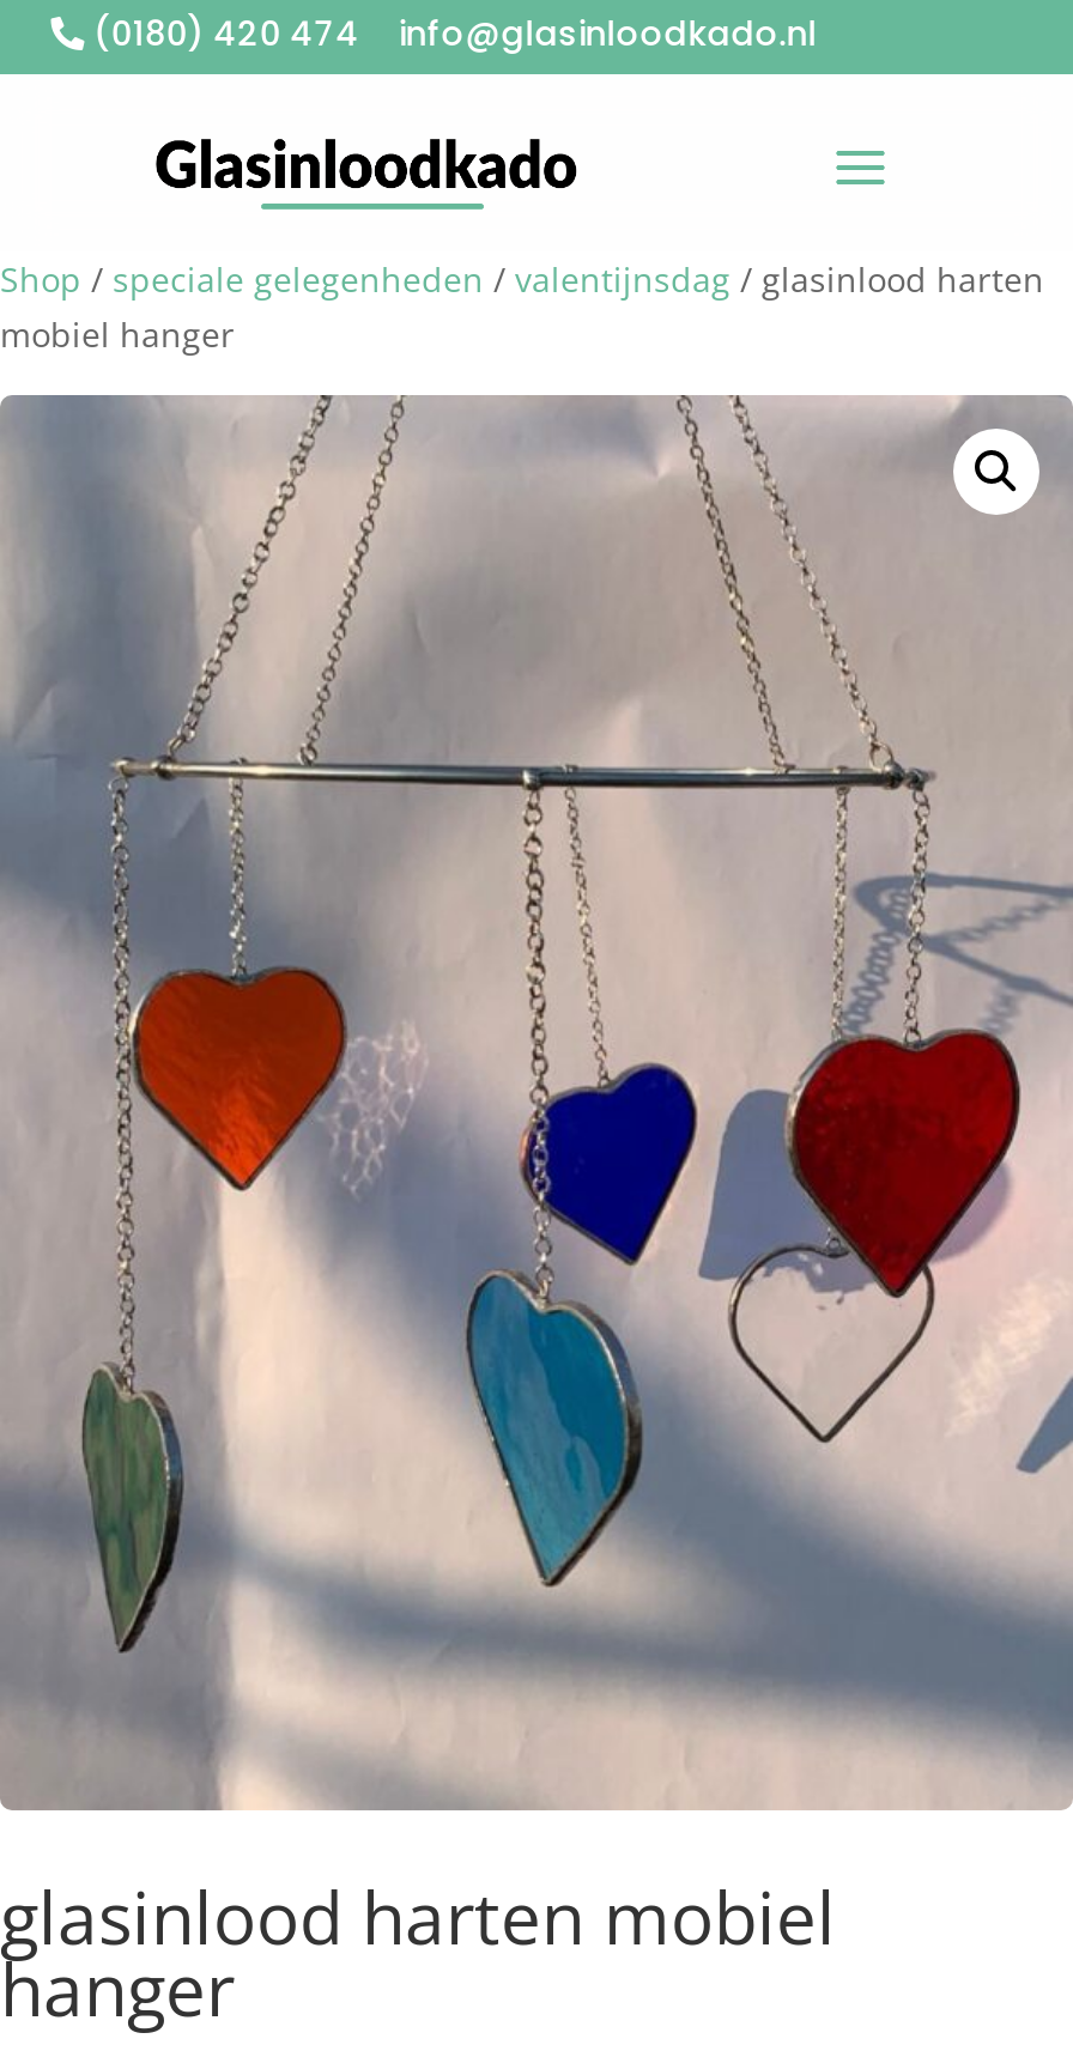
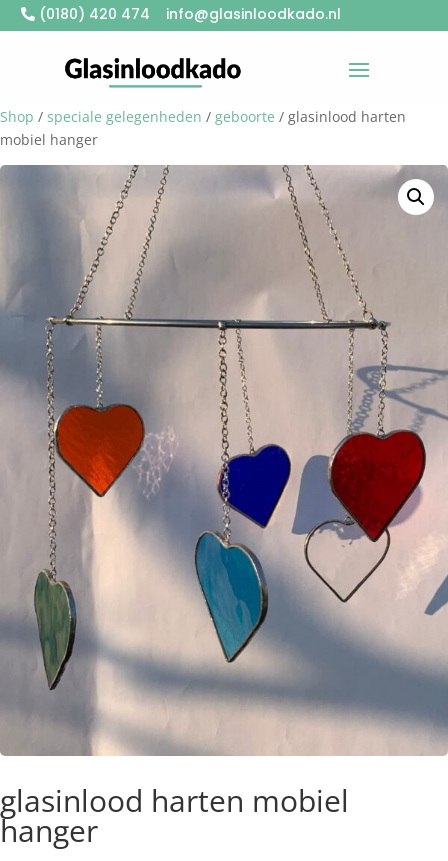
[0,256,1044,302] Shop / speciale gelegenheden / valentijnsdag / glasinlood harten -> [0,107,406,126] Shop / speciale gelegenheden / geboorte / glasinlood harten

